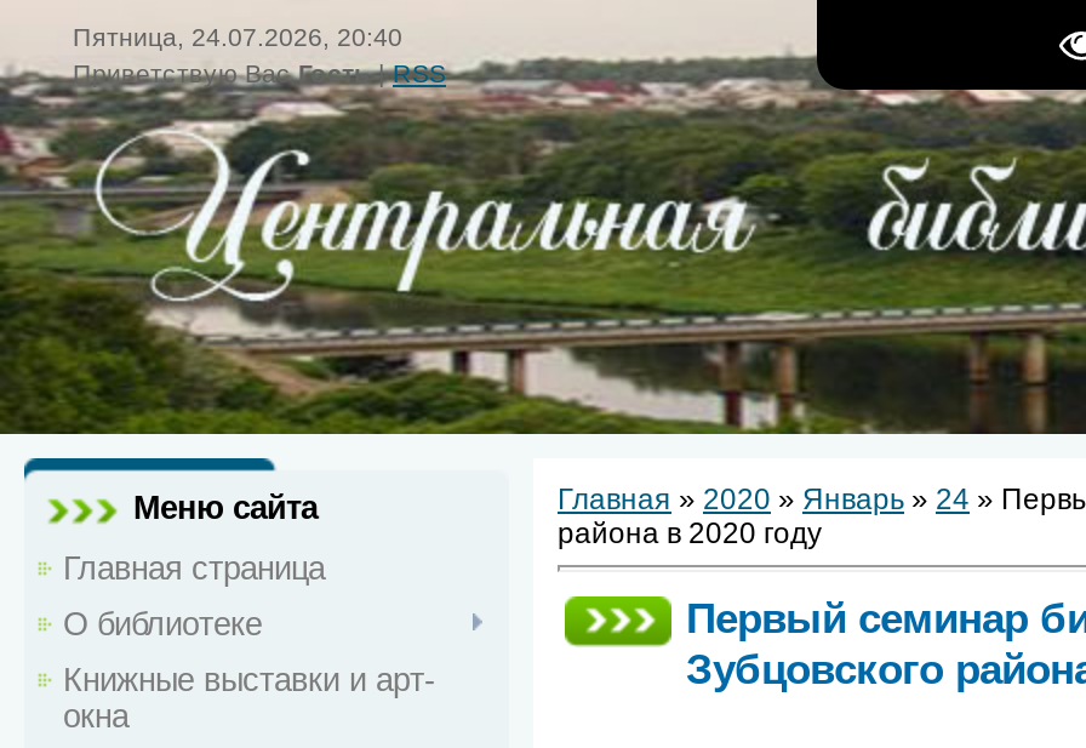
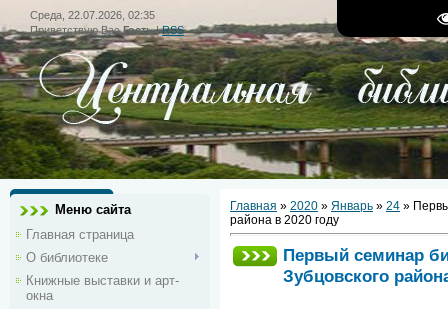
[73,22,402,51] Пятница, 24.07.2026, 20:40 -> [30,9,155,21] Среда, 22.07.2026, 02:35

